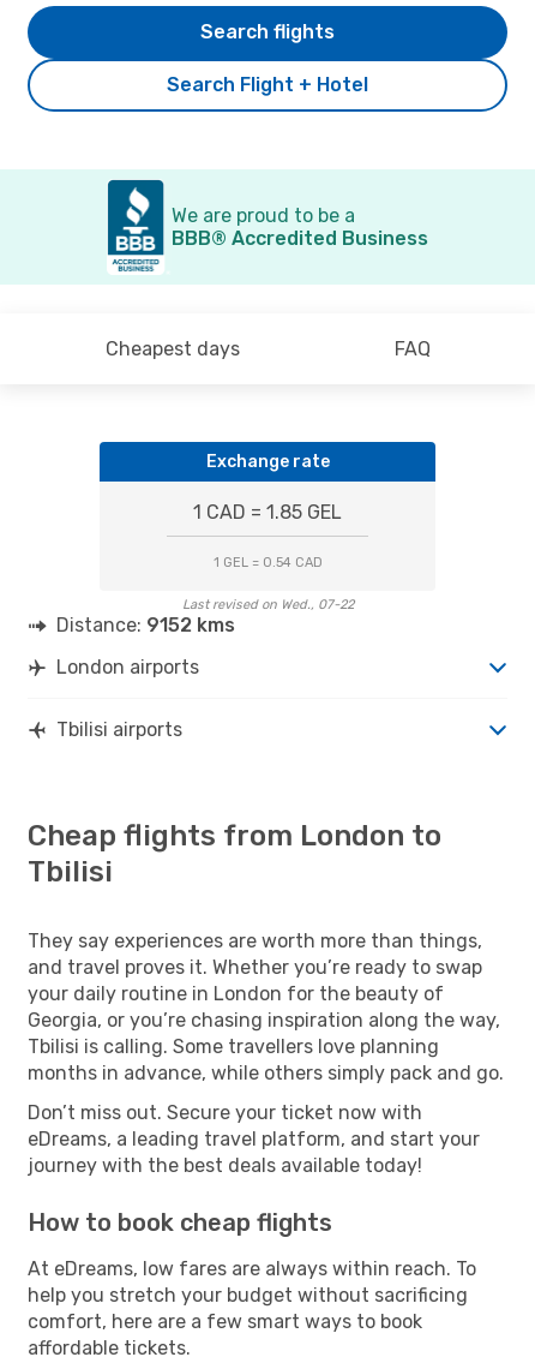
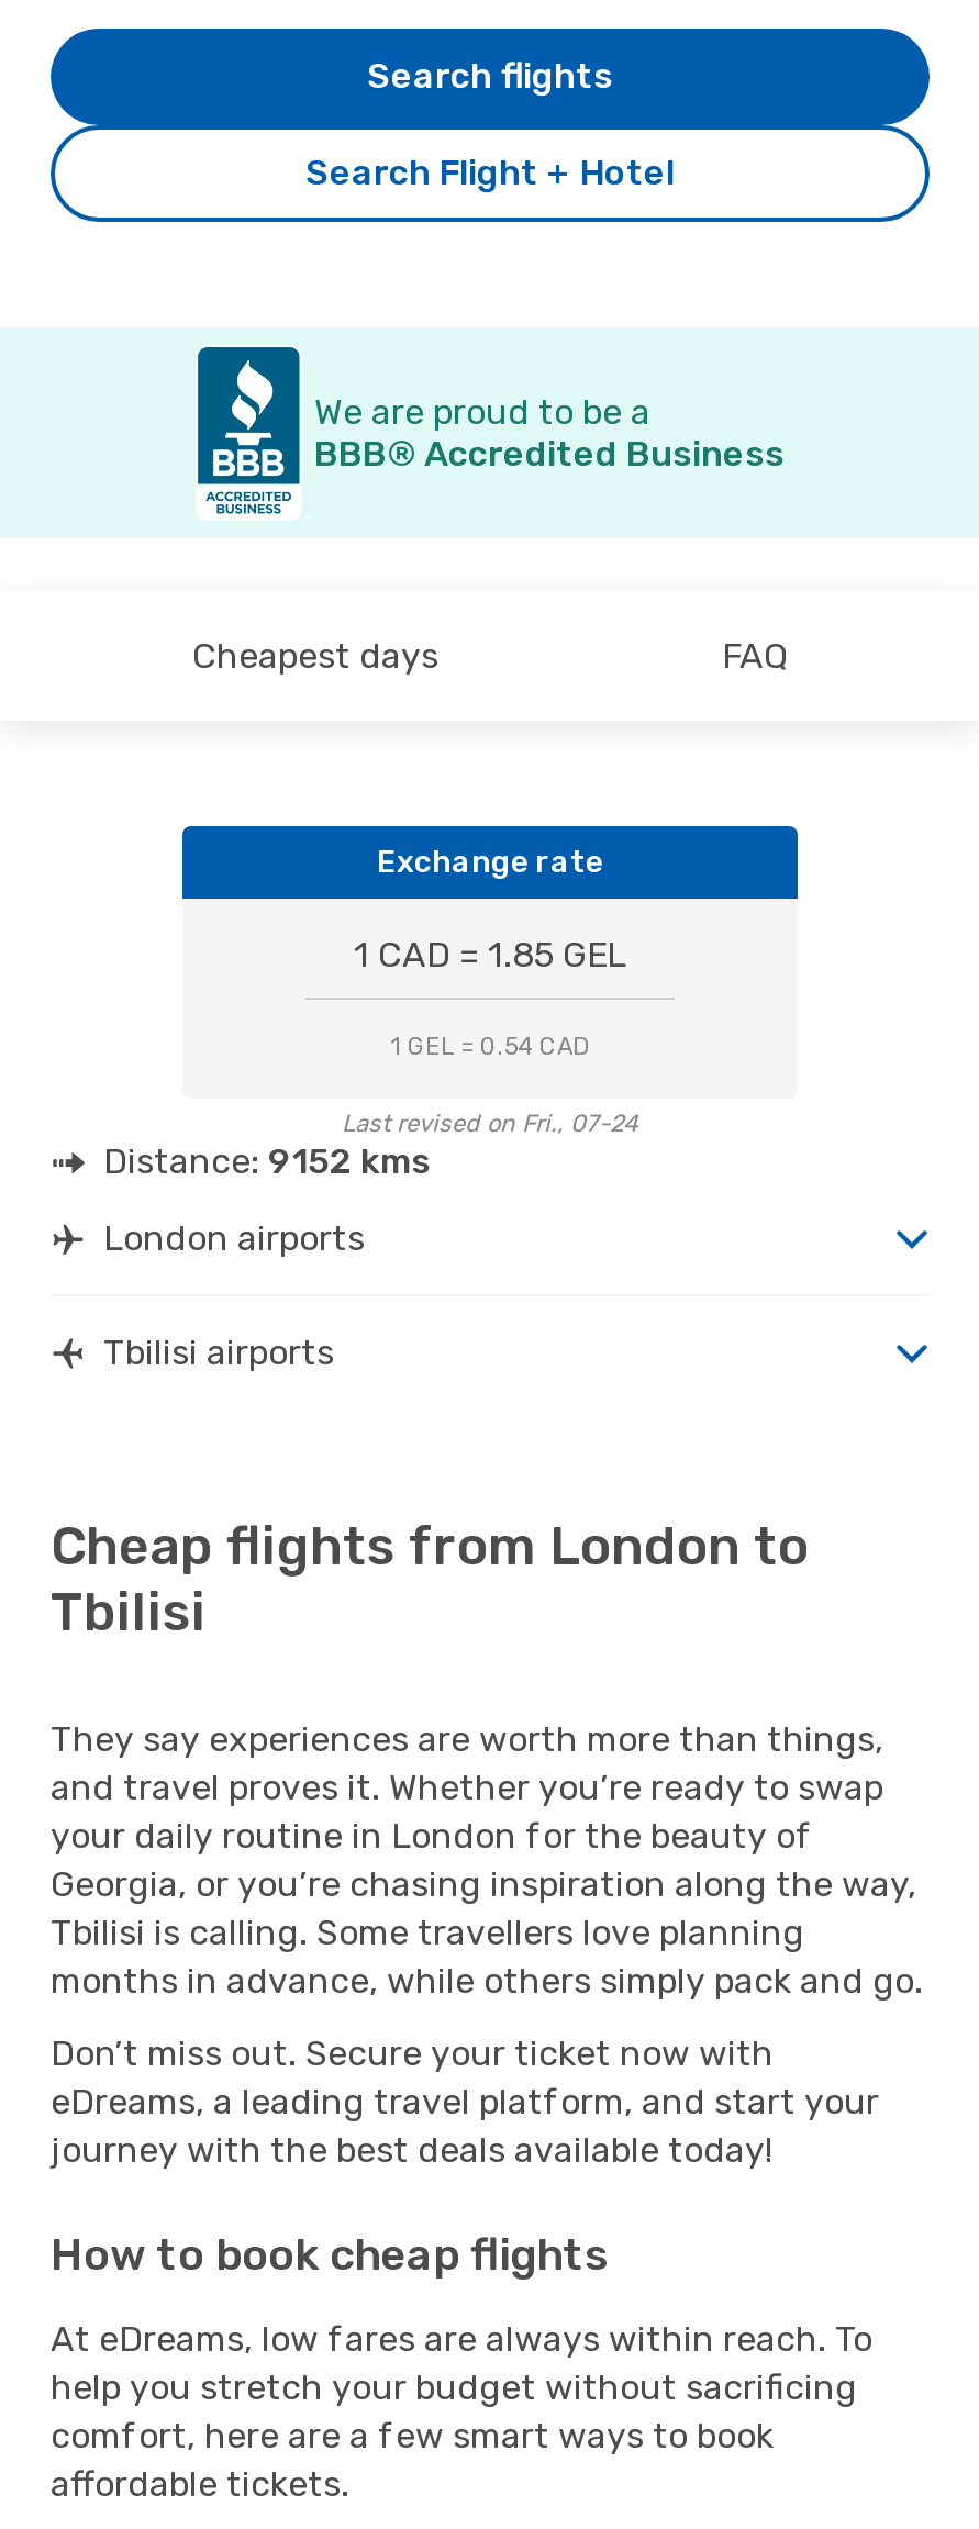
[182,597,353,612] Last revised on Wed., 07-22 -> [342,1109,638,1138] Last revised on Fri., 07-24

